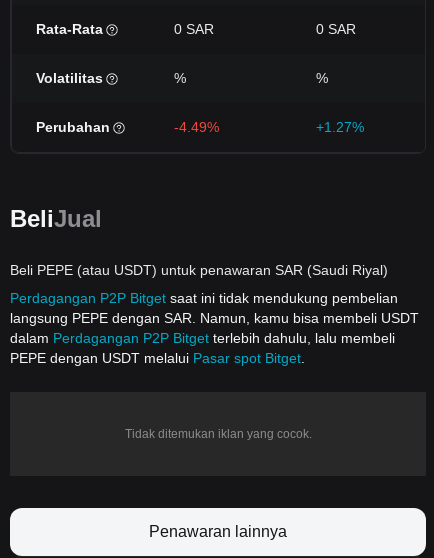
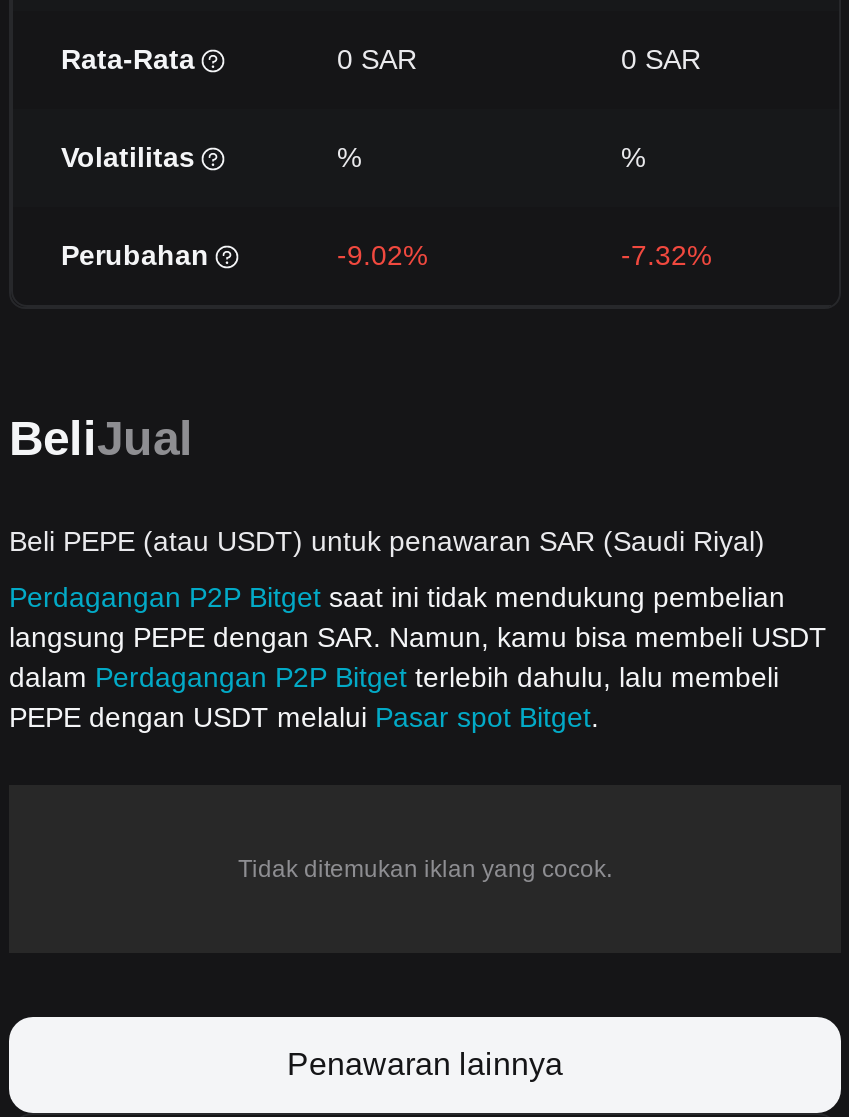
[174,119,219,135] -4.49% -> [337,239,427,271] -9.02%
[316,119,364,135] +1.27% -> [621,239,711,271] -7.32%

